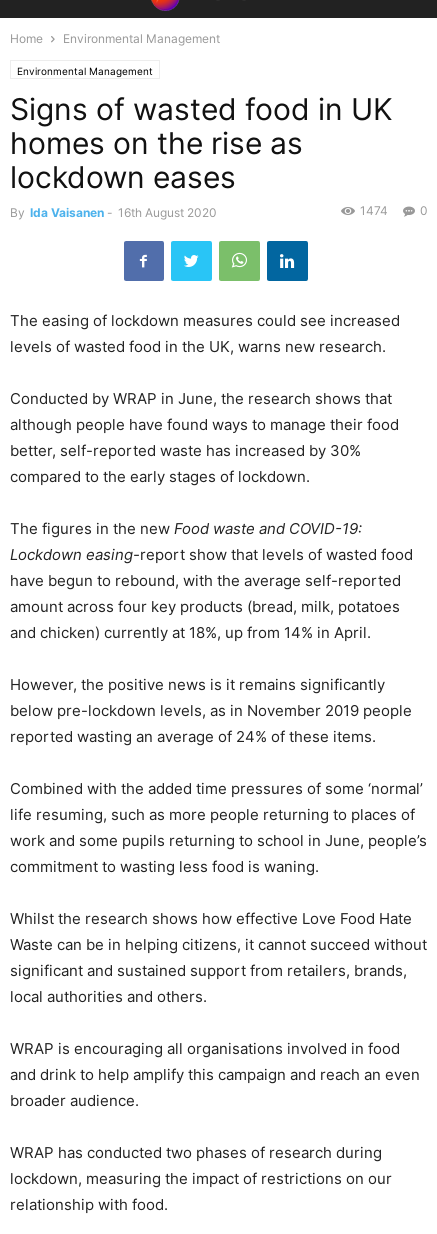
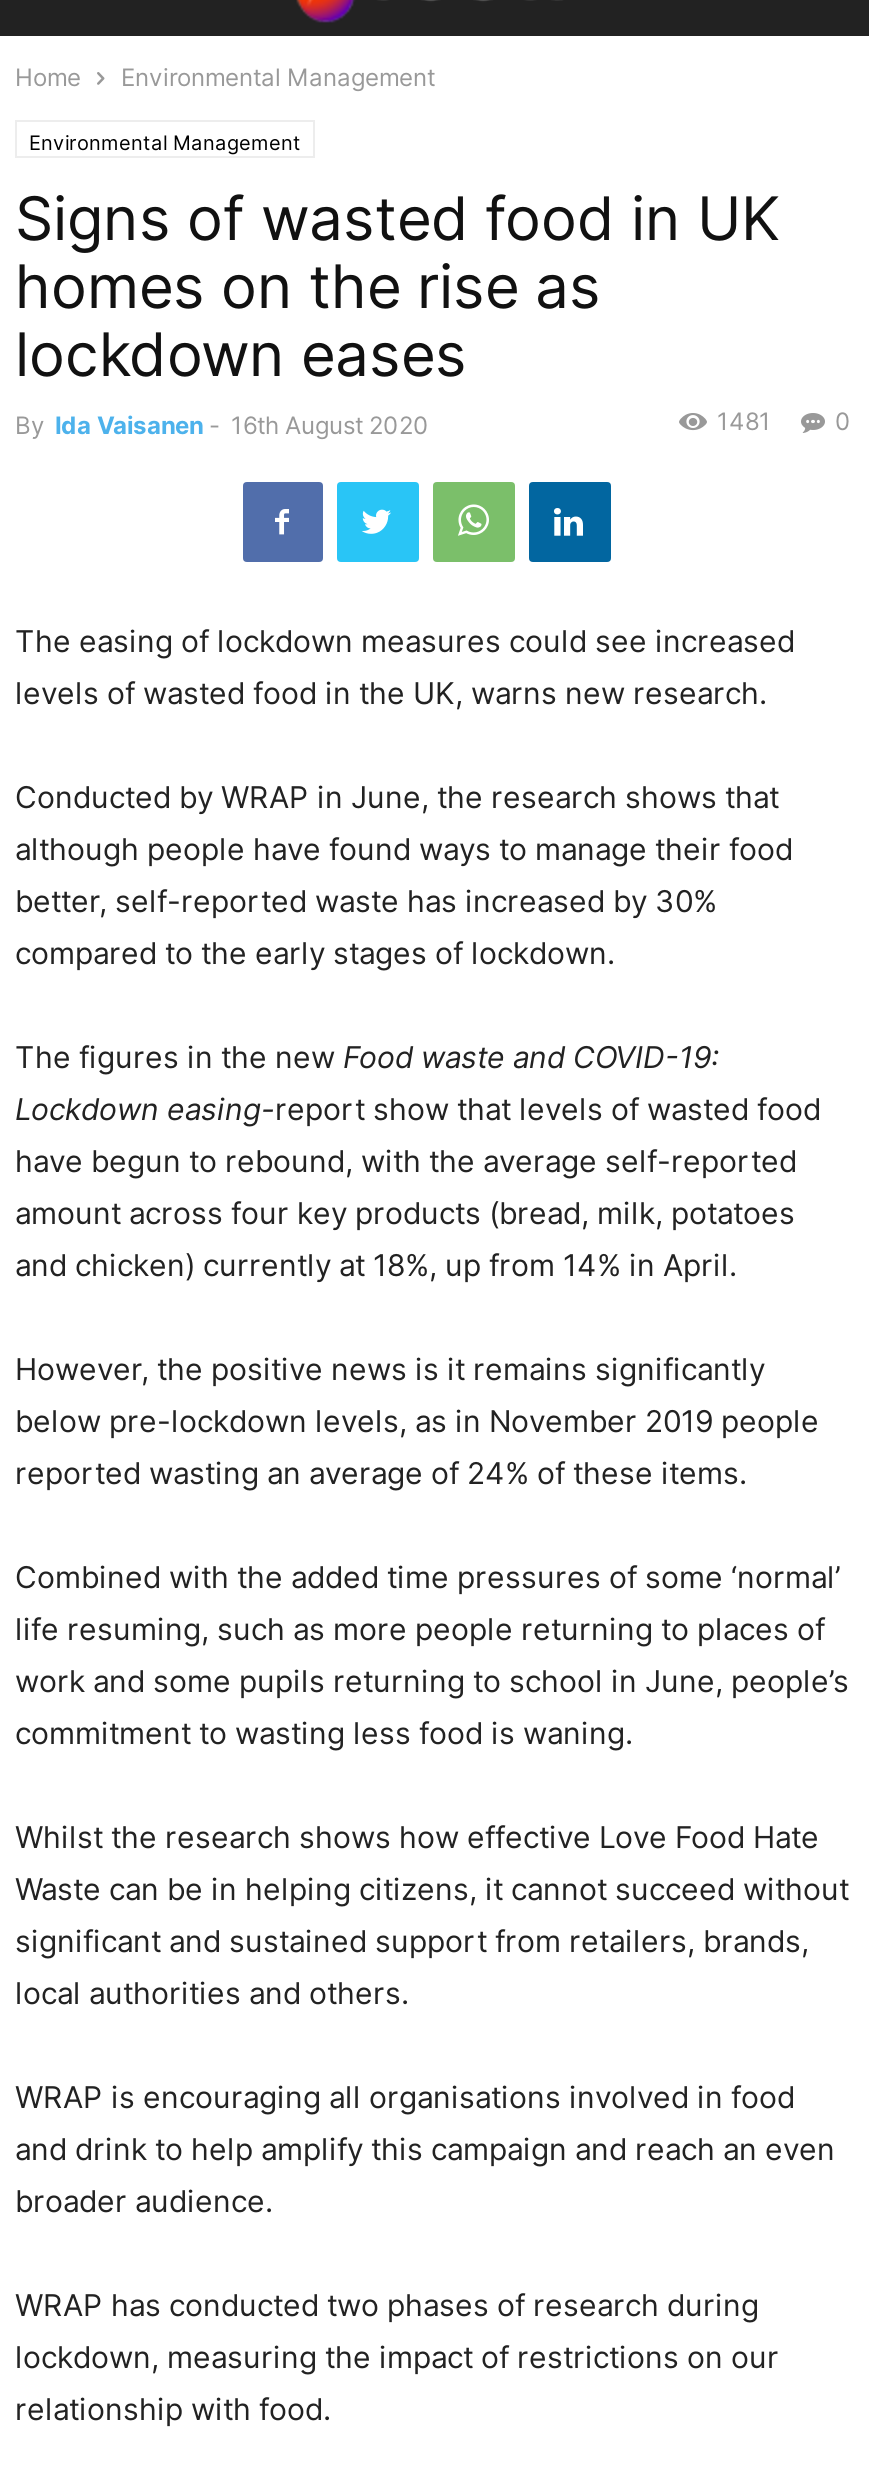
[360,203,388,218] 1474 -> [717,406,771,436] 1481

